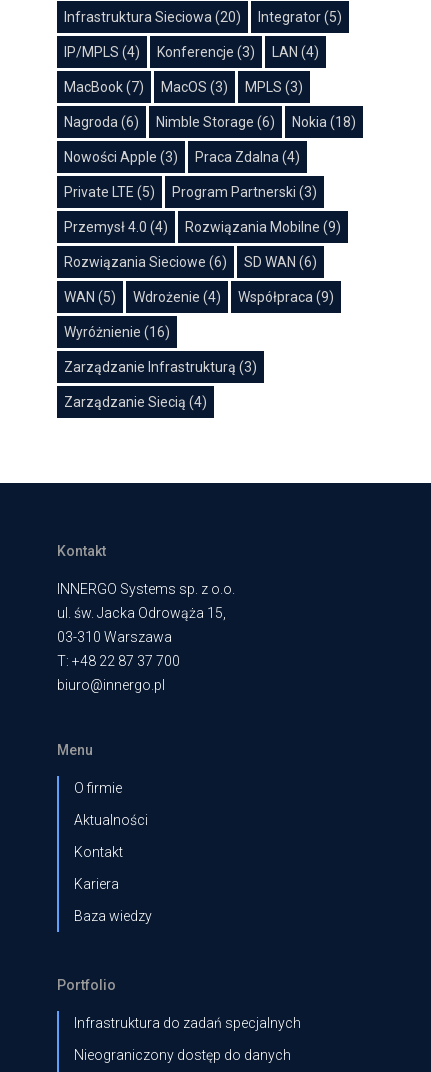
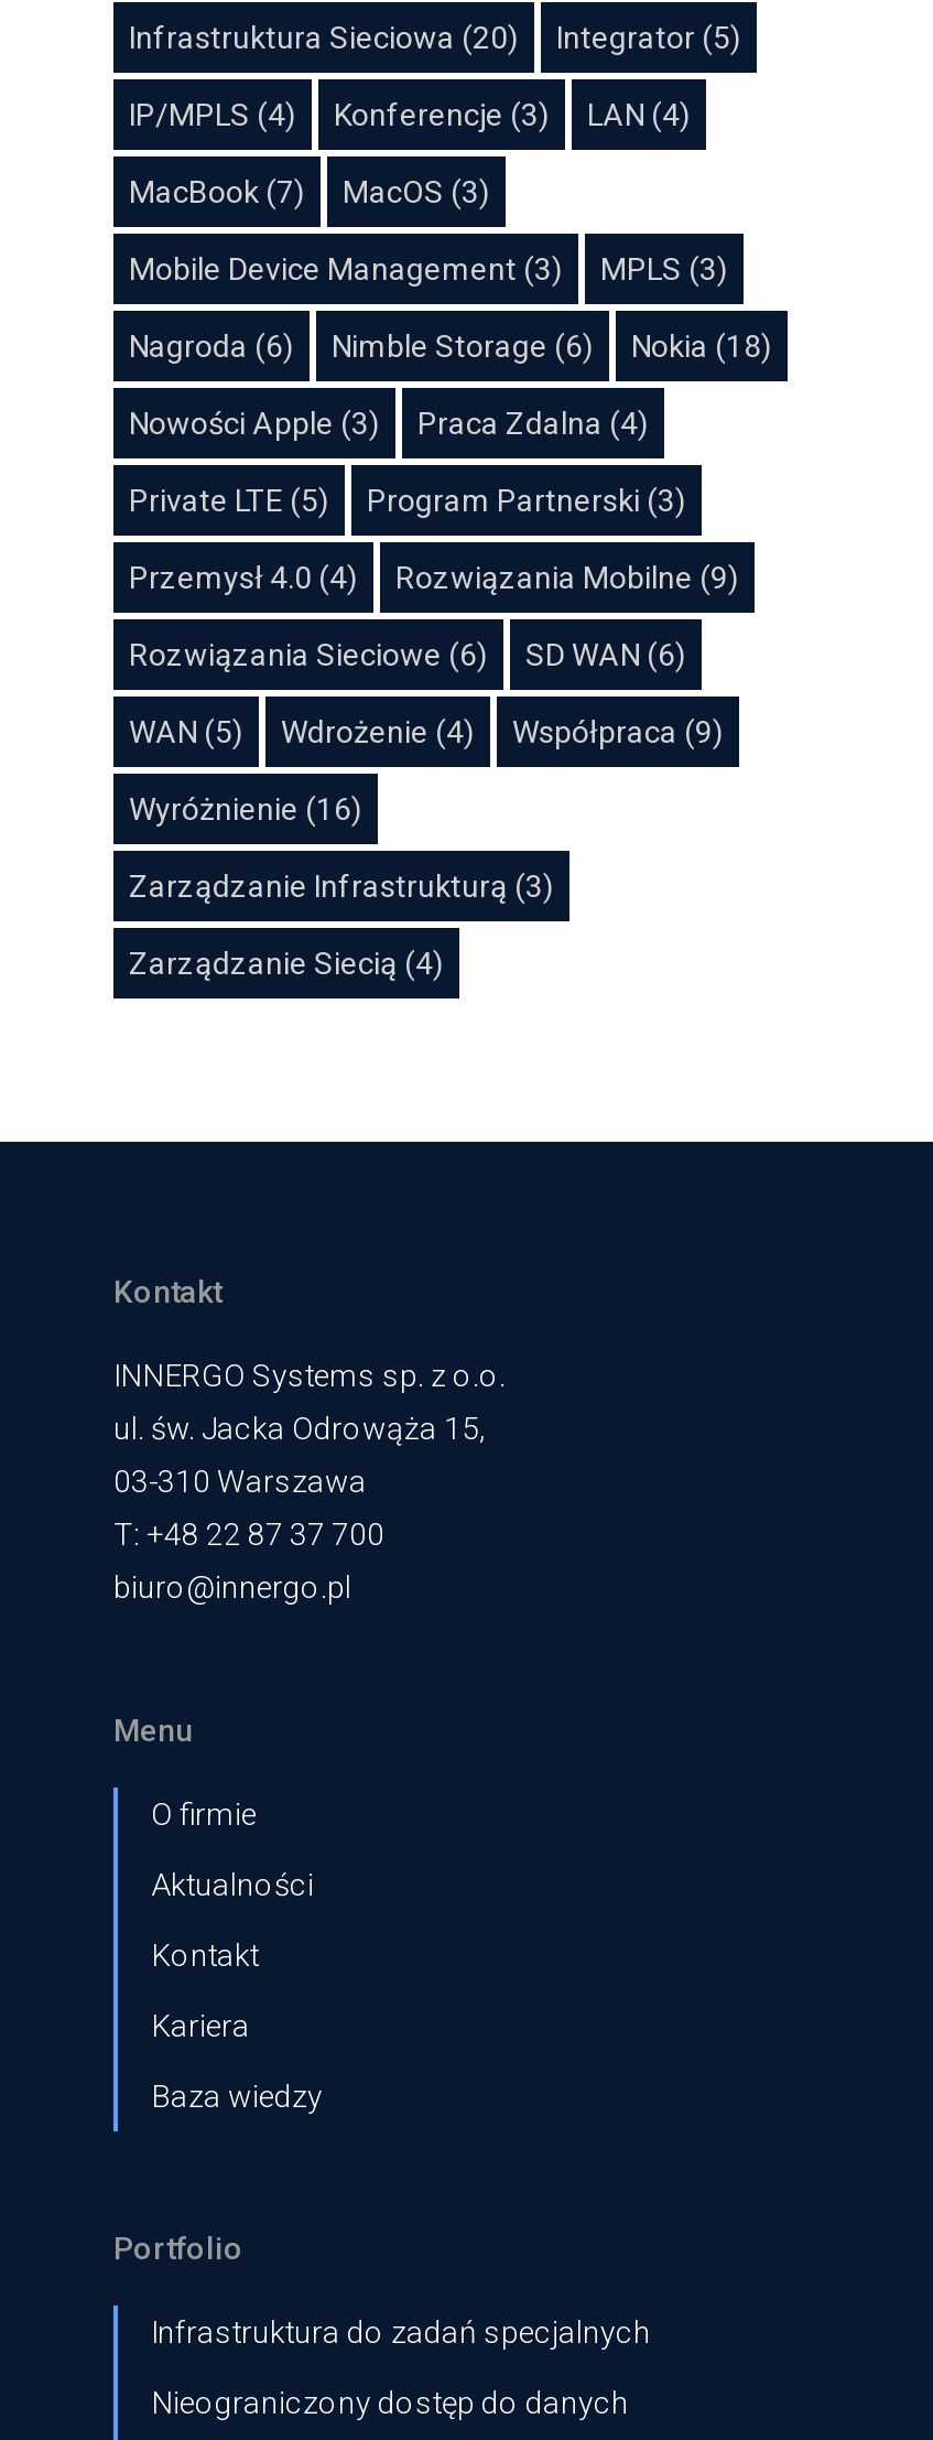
none -> [129,252,563,287] Mobile Device Management (3)

